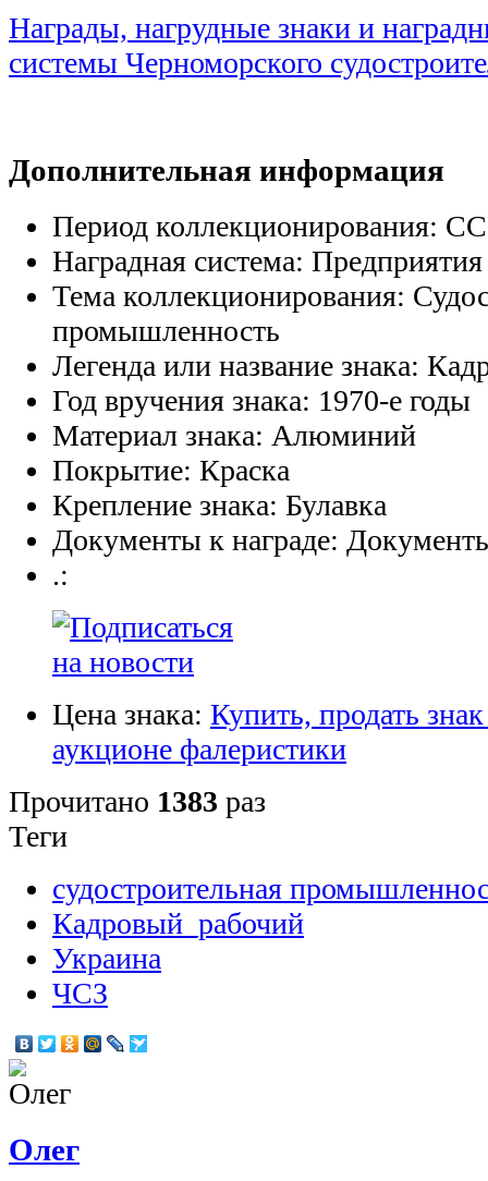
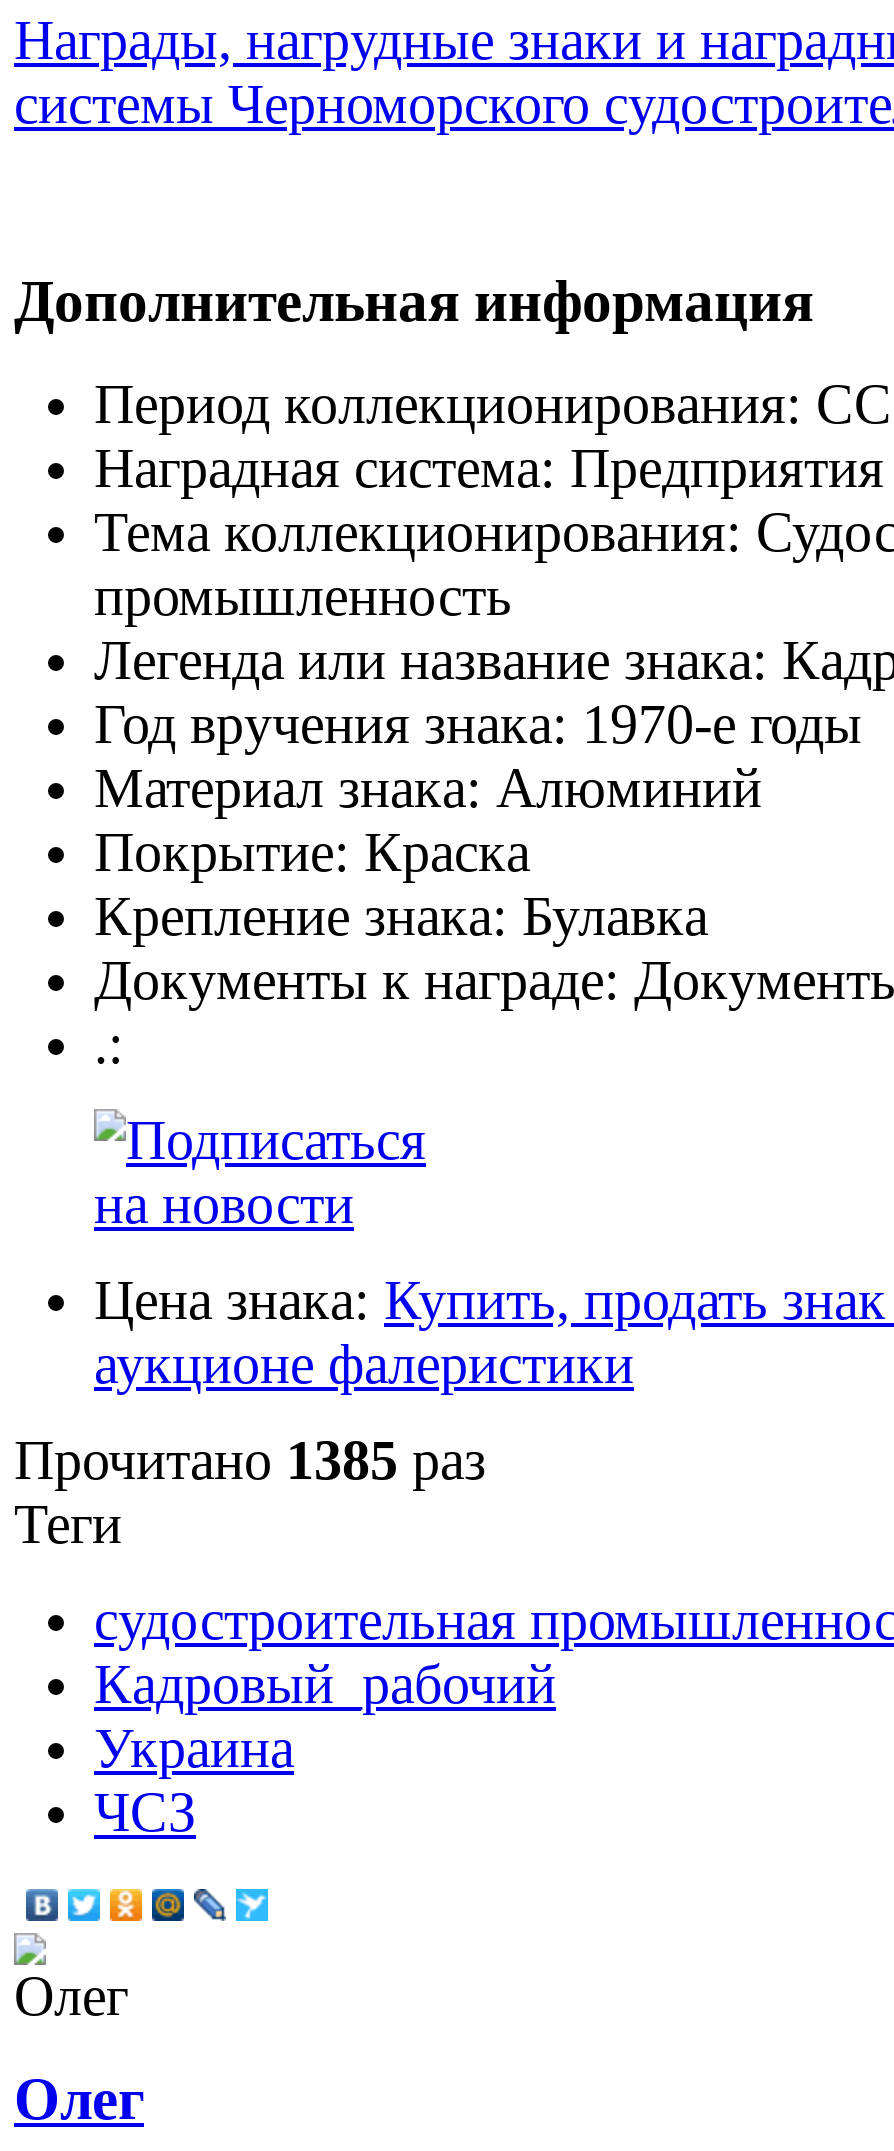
[9,785,266,818] Прочитано 1383 раз -> [14,1429,486,1491] Прочитано 1385 раз

